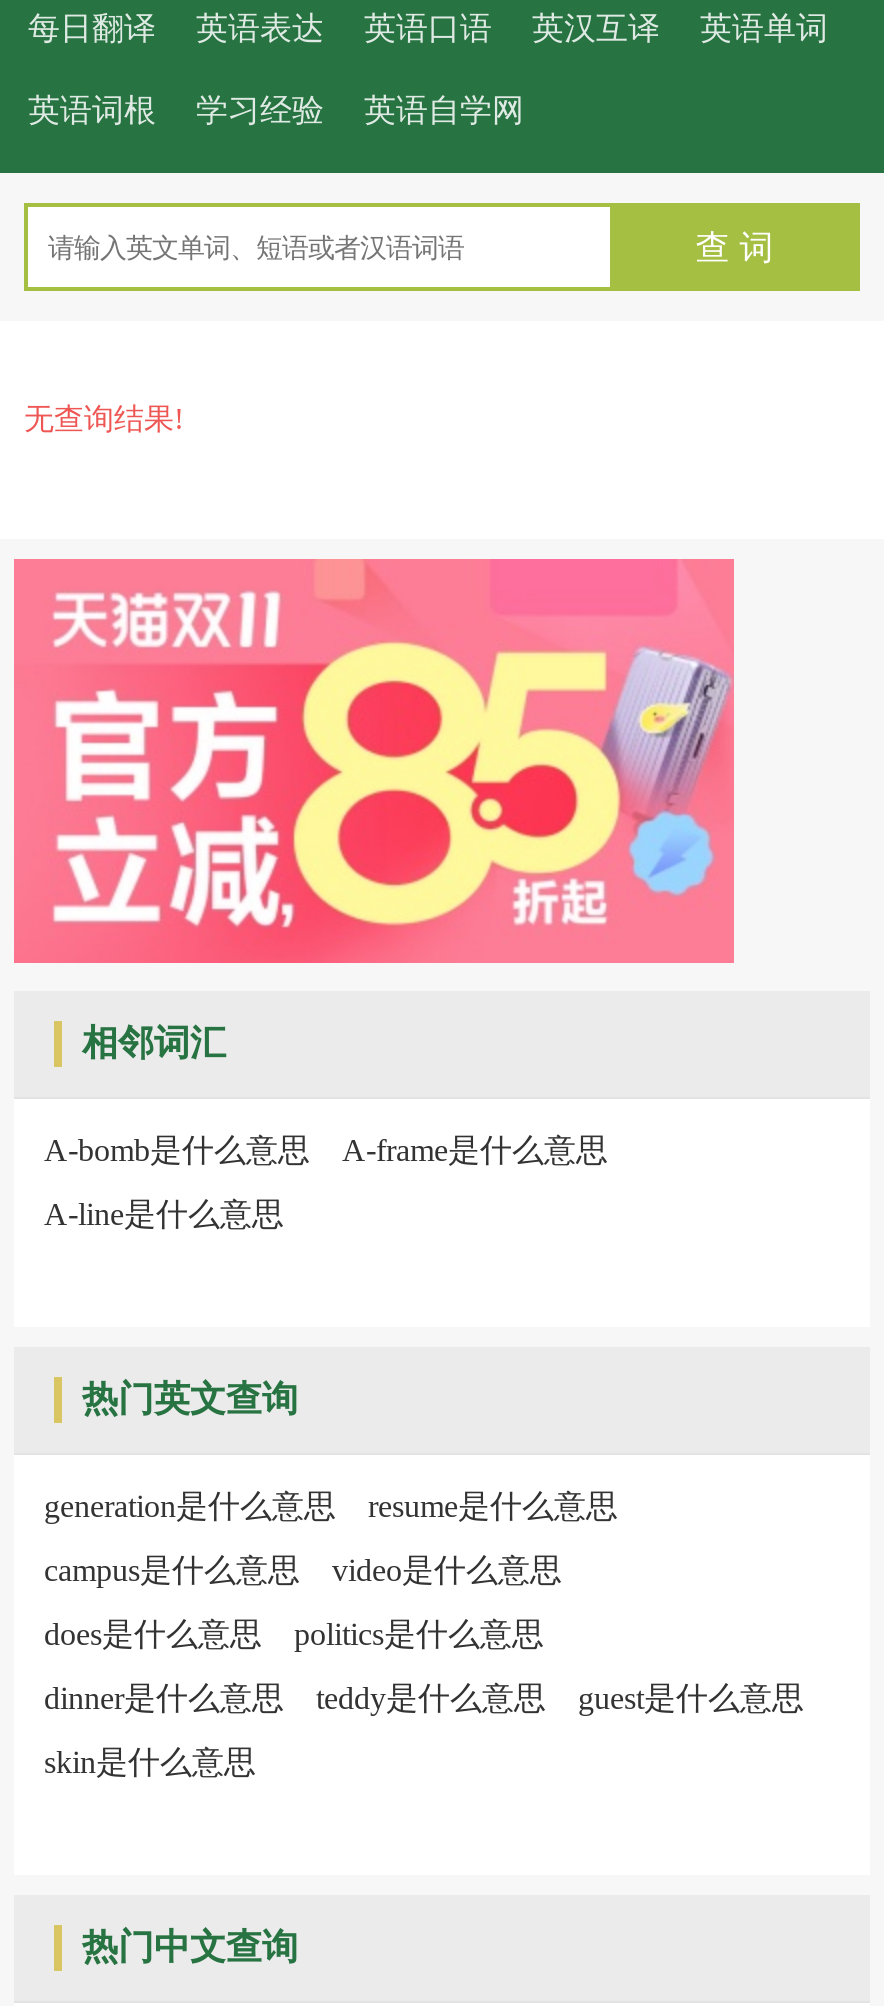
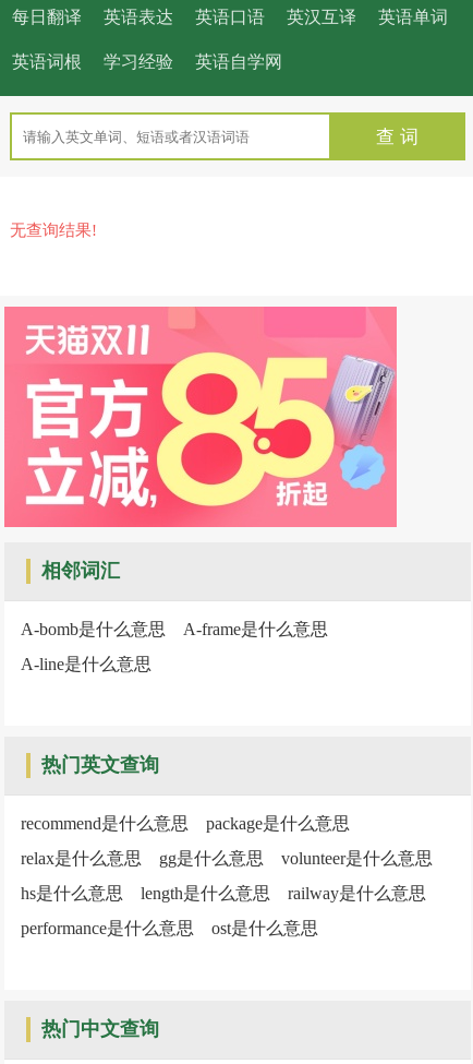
[44,1489,336,1523] generation是什么意思 -> [21,814,189,833] recommend是什么意思
[368,1489,618,1523] resume是什么意思 -> [206,814,350,833] package是什么意思
[44,1553,300,1587] campus是什么意思 -> [21,849,142,868] relax是什么意思
[332,1553,562,1587] video是什么意思 -> [159,849,264,868] gg是什么意思
[44,1617,262,1651] does是什么意思 -> [281,849,433,868] volunteer是什么意思
[294,1617,544,1651] politics是什么意思 -> [21,884,123,902] hs是什么意思
[44,1681,284,1715] dinner是什么意思 -> [141,884,270,902] length是什么意思
[316,1681,546,1715] teddy是什么意思 -> [288,884,426,902] railway是什么意思
[578,1681,804,1715] guest是什么意思 -> [21,919,194,937] performance是什么意思
[44,1745,256,1779] skin是什么意思 -> [211,919,318,937] ost是什么意思

